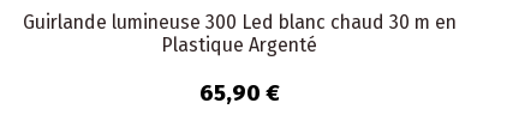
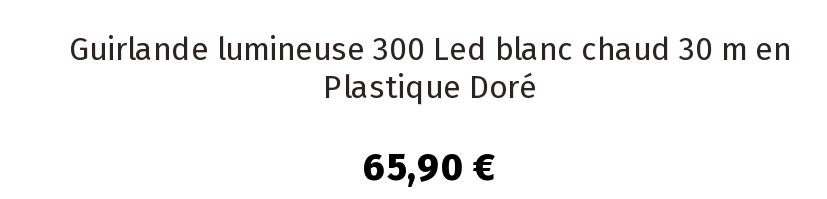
[161,33,317,56] Plastique Argenté -> [323,67,537,105] Plastique Doré

